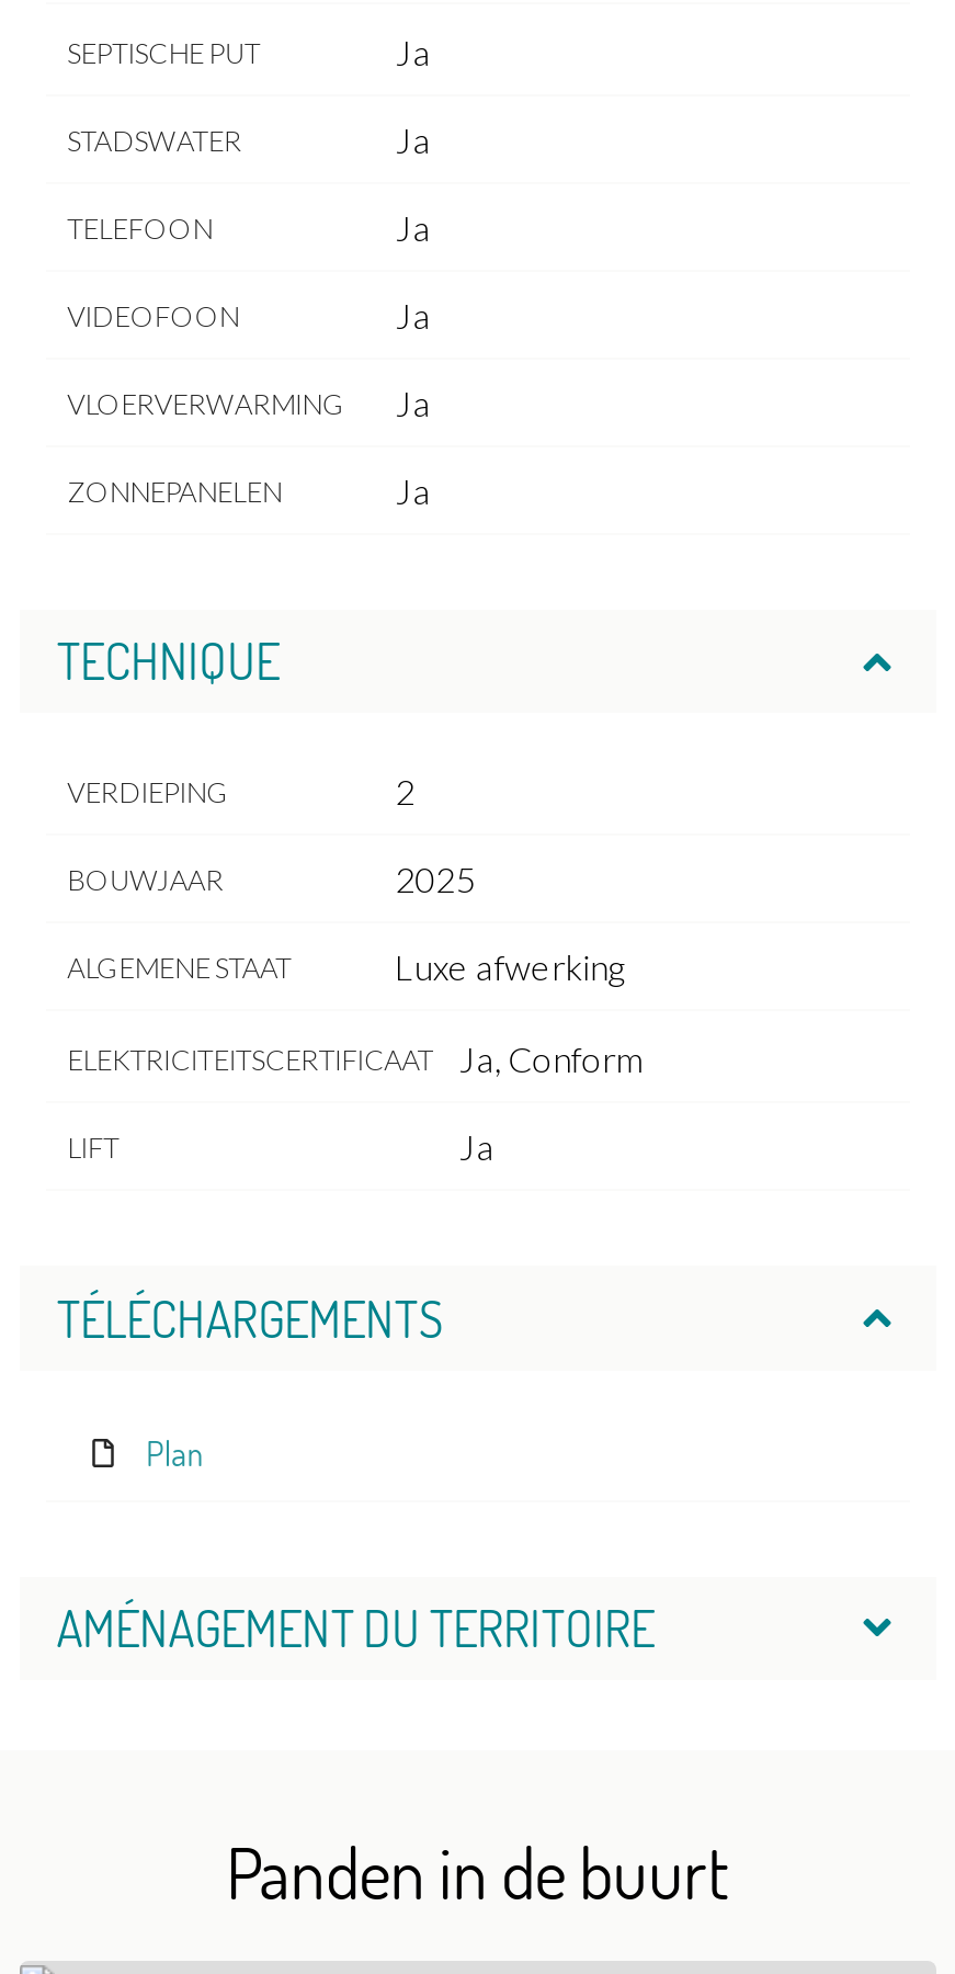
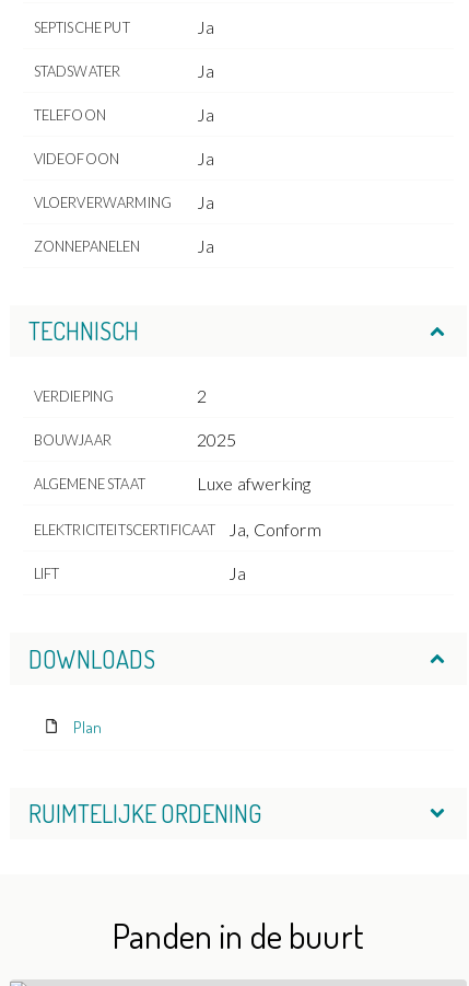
[57,630,280,691] TECHNIQUE -> [28,315,139,346] TECHNISCH
[57,1286,443,1348] TÉLÉCHARGEMENTS -> [28,643,155,674] DOWNLOADS
[57,1597,655,1658] AMÉNAGEMENT DU TERRITOIRE -> [28,798,261,828] RUIMTELIJKE ORDENING

